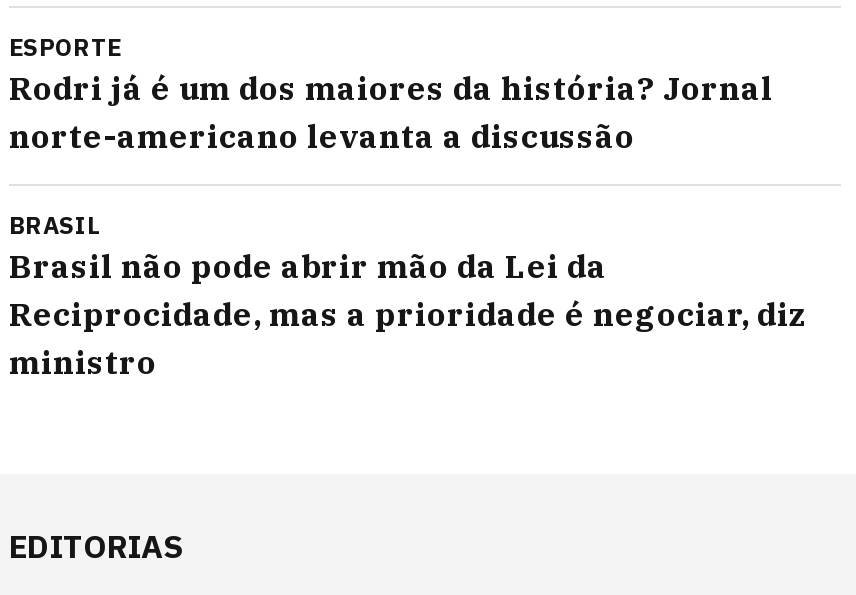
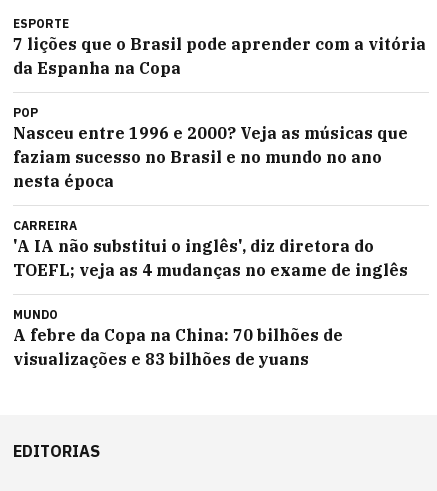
[9,68,807,382] Rodri já é um dos maiores da história? Jornal | norte-americano levanta a discussão | BRASIL | Brasil não pode abrir mão da Lei da | Reciprocidade, mas a prioridade é negociar, diz | ministro -> [13,34,426,369] 7 lições que o Brasil pode aprender com a vitória | da Espanha na Copa | POP | Nasceu entre 1996 e 2000? Veja as músicas que | faziam sucesso no Brasil e no mundo no ano | nesta época | CARREIRA | 'A IA não substitui o inglês', diz diretora do | TOEFL; veja as 4 mudanças no exame de inglês | MUNDO | A febre da Copa na China: 70 bilhões de | visualizações e 83 bilhões de yuans

